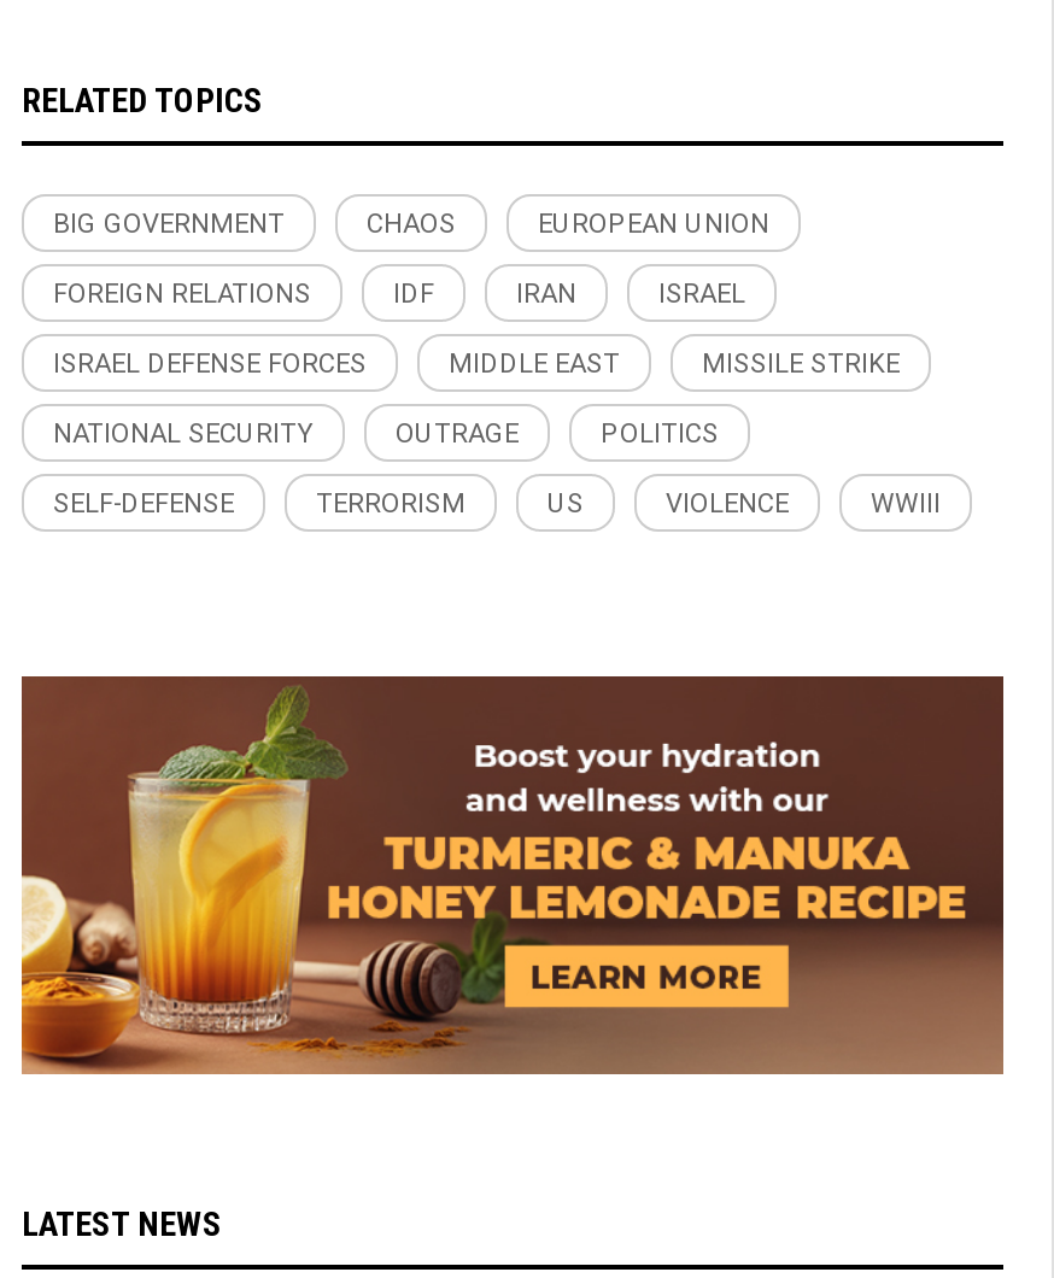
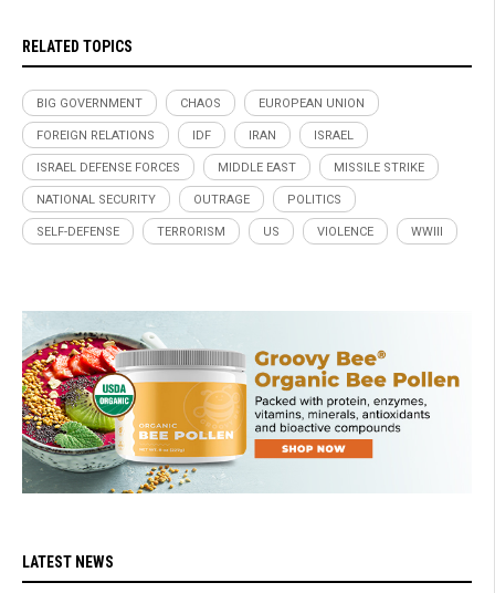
[19,674,1006,1077] [image] -> [21,311,472,495] [image]

